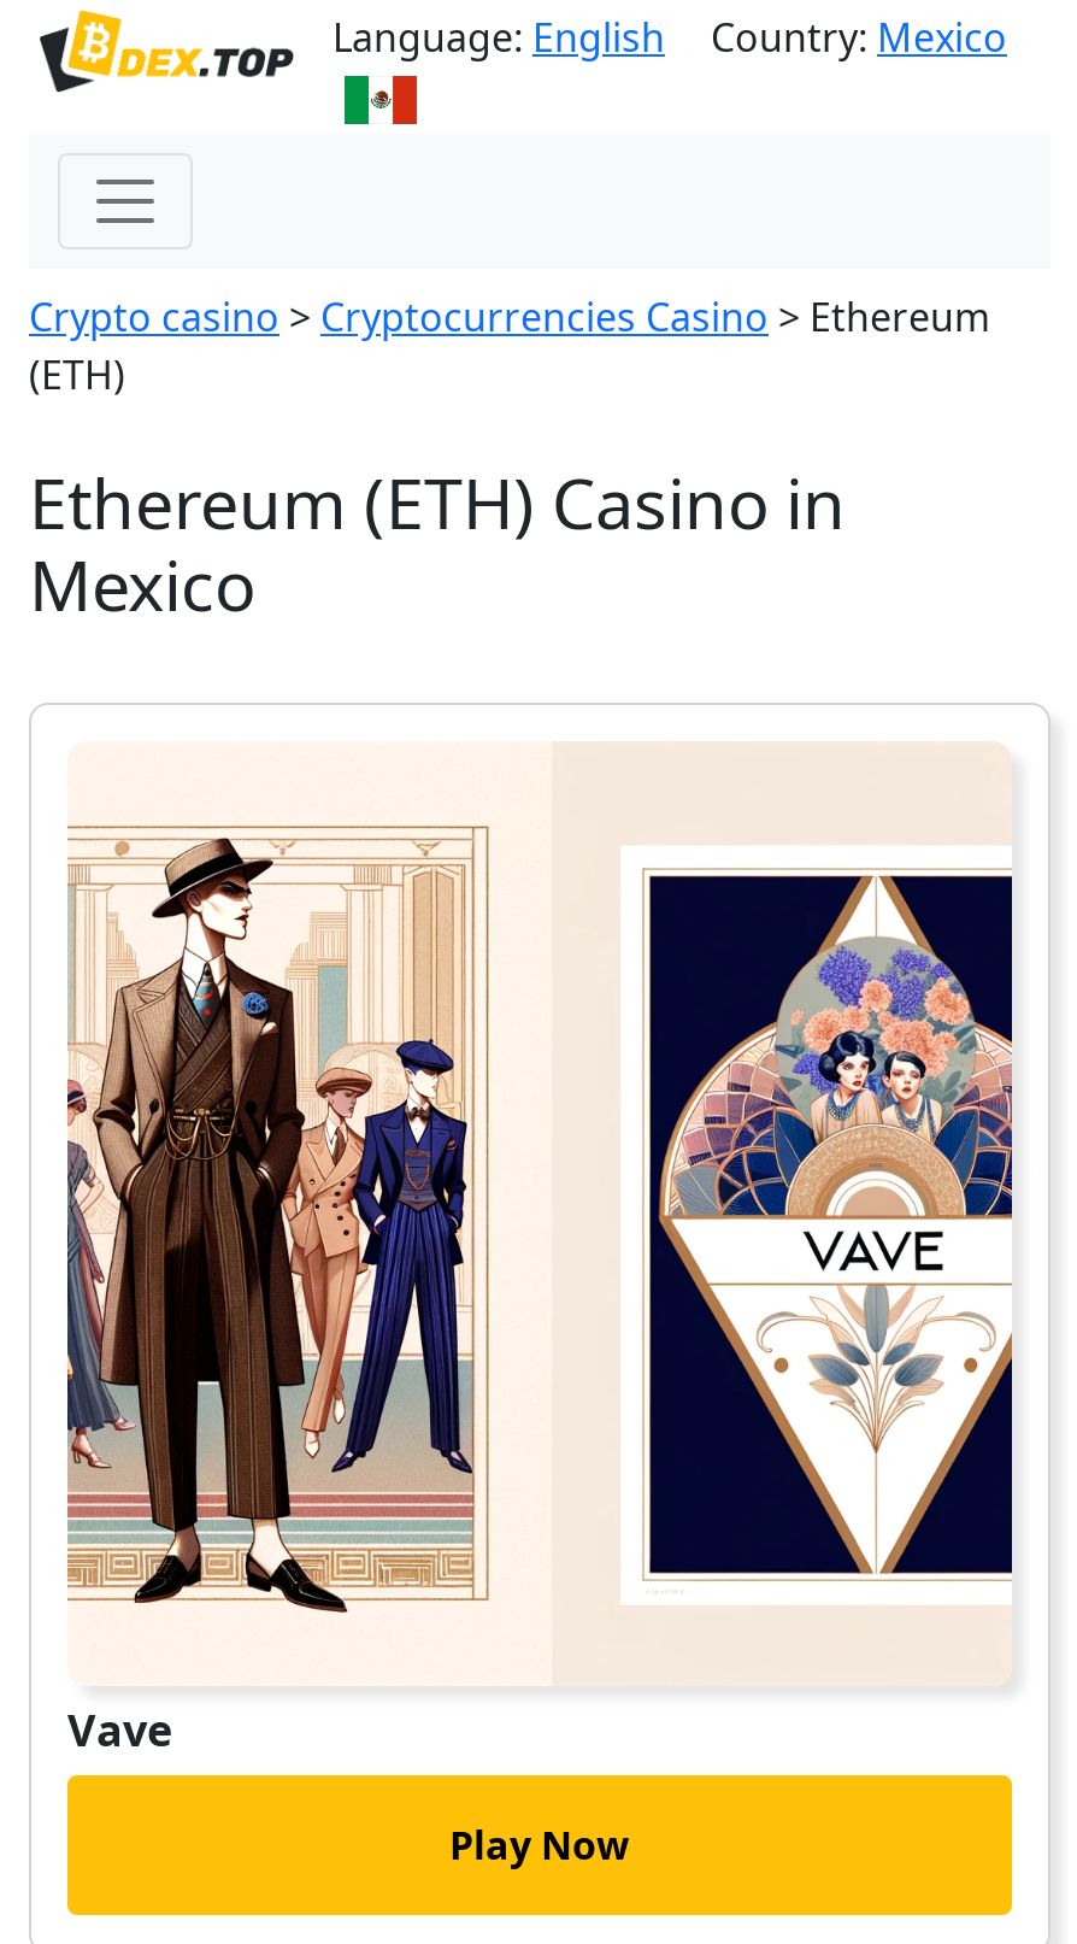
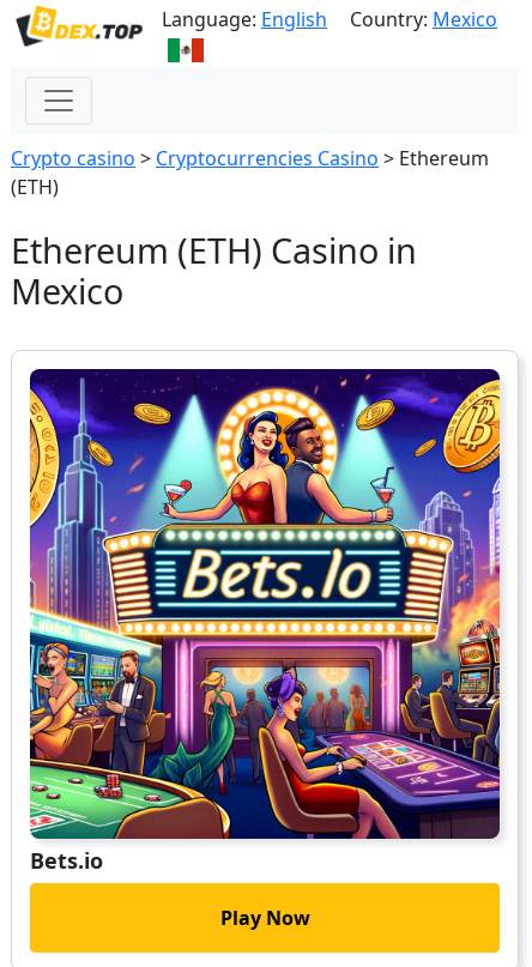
[65,741,1014,1758] [image] | Vave -> [29,368,501,875] [image] | Bets.io

